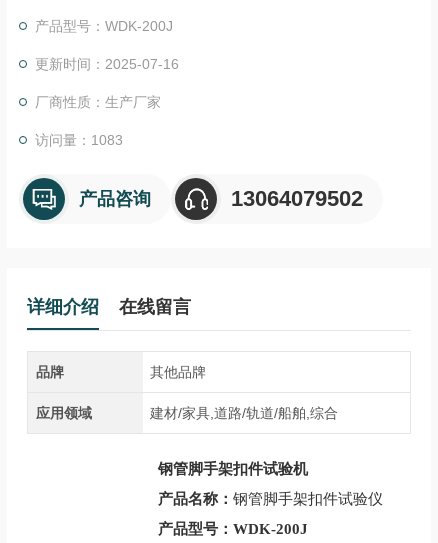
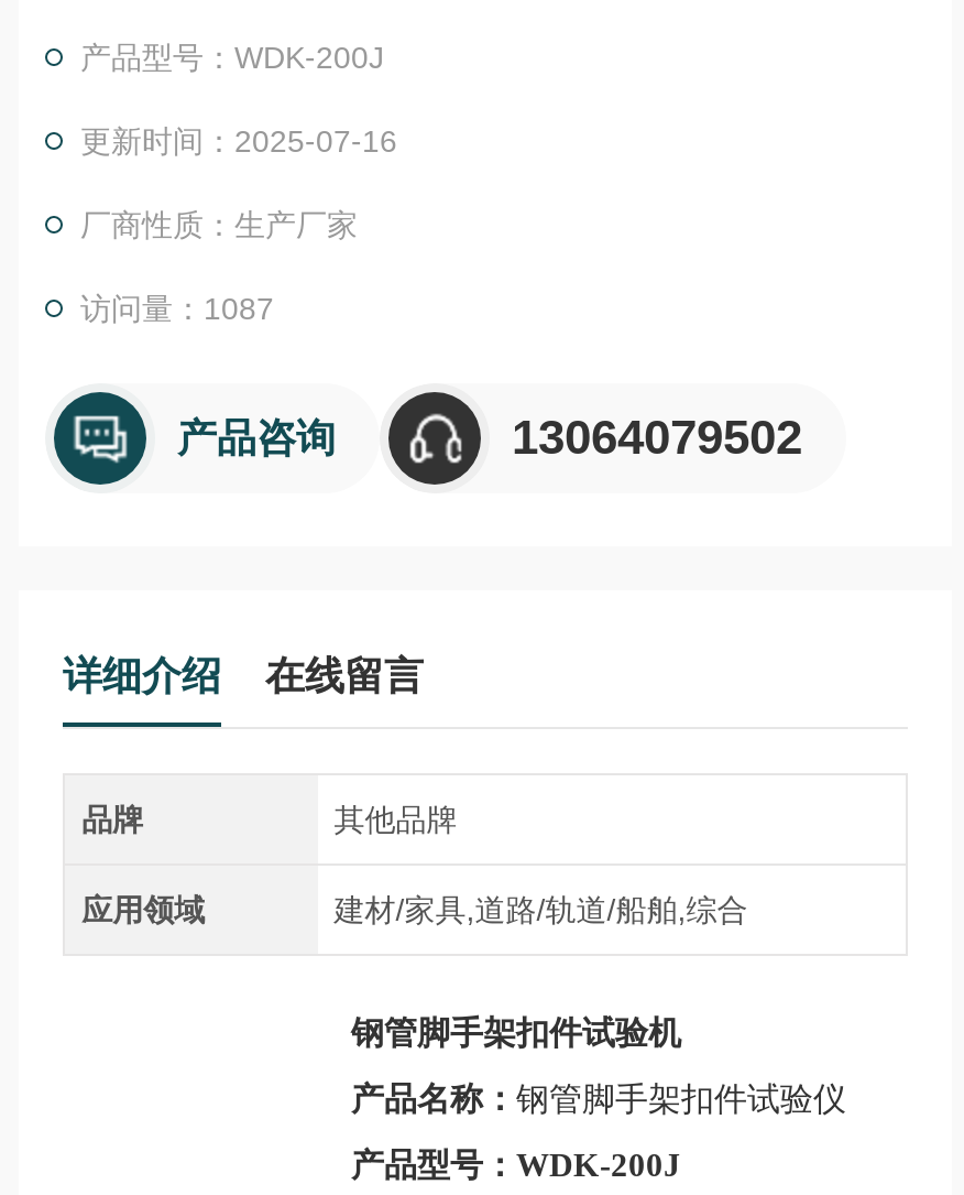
[35,132,123,148] 访问量：1083 -> [80,291,274,326] 访问量：1087

